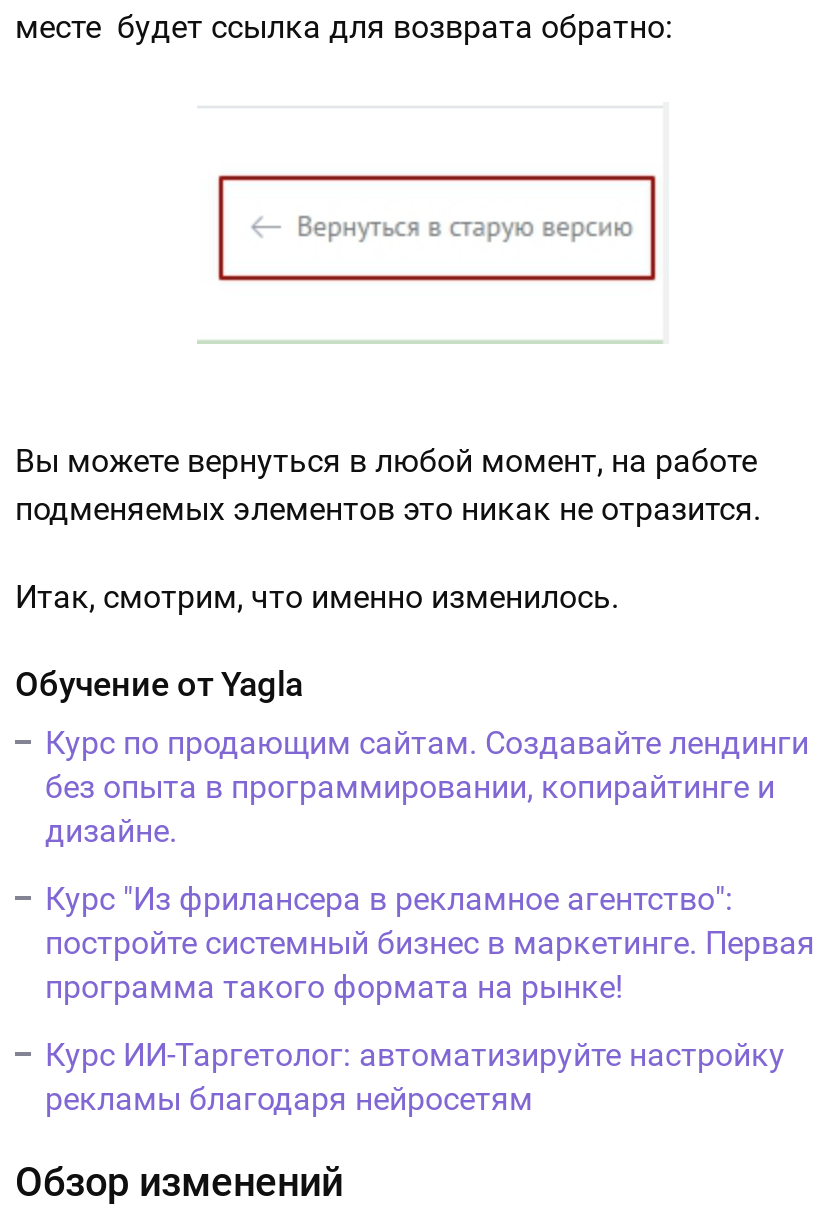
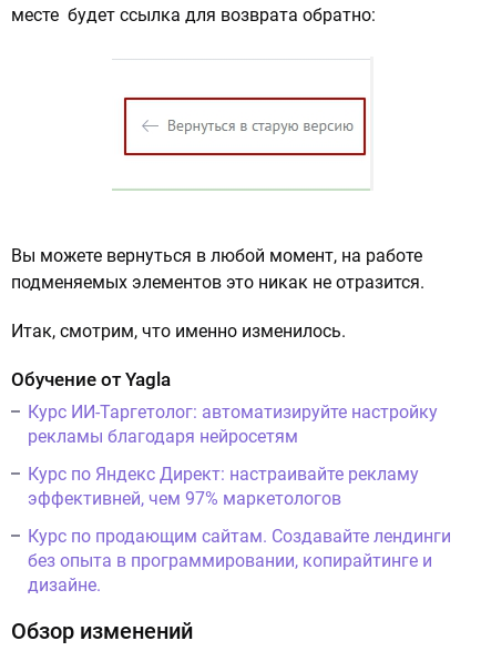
none -> [28,463,419,509] Курс по Яндекс Директ: настраивайте рекламу | эффективней, чем 97% маркетологов
moved [45,724,809,850] -> [28,525,451,595]: Курс по продающим сайтам. Создавайте лендинги | без опыта в программировании, копирайтинге и | дизайне.
[45,880,815,1006] Курс "Из фрилансера в рекламное агентство": | постройте системный бизнес в маркетинге. Первая | программа такого формата на рынке! -> none
moved [45,1036,785,1118] -> [28,401,438,447]: Курс ИИ-Таргетолог: автоматизируйте настройку | рекламы благодаря нейросетям

